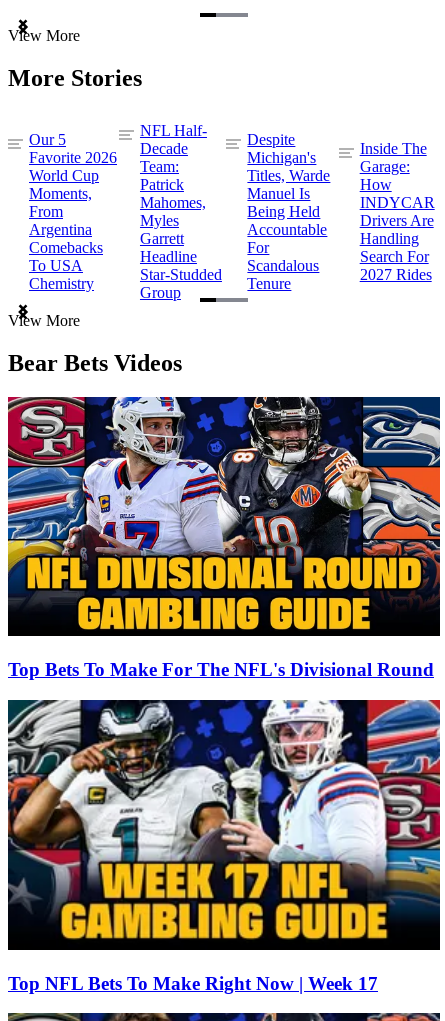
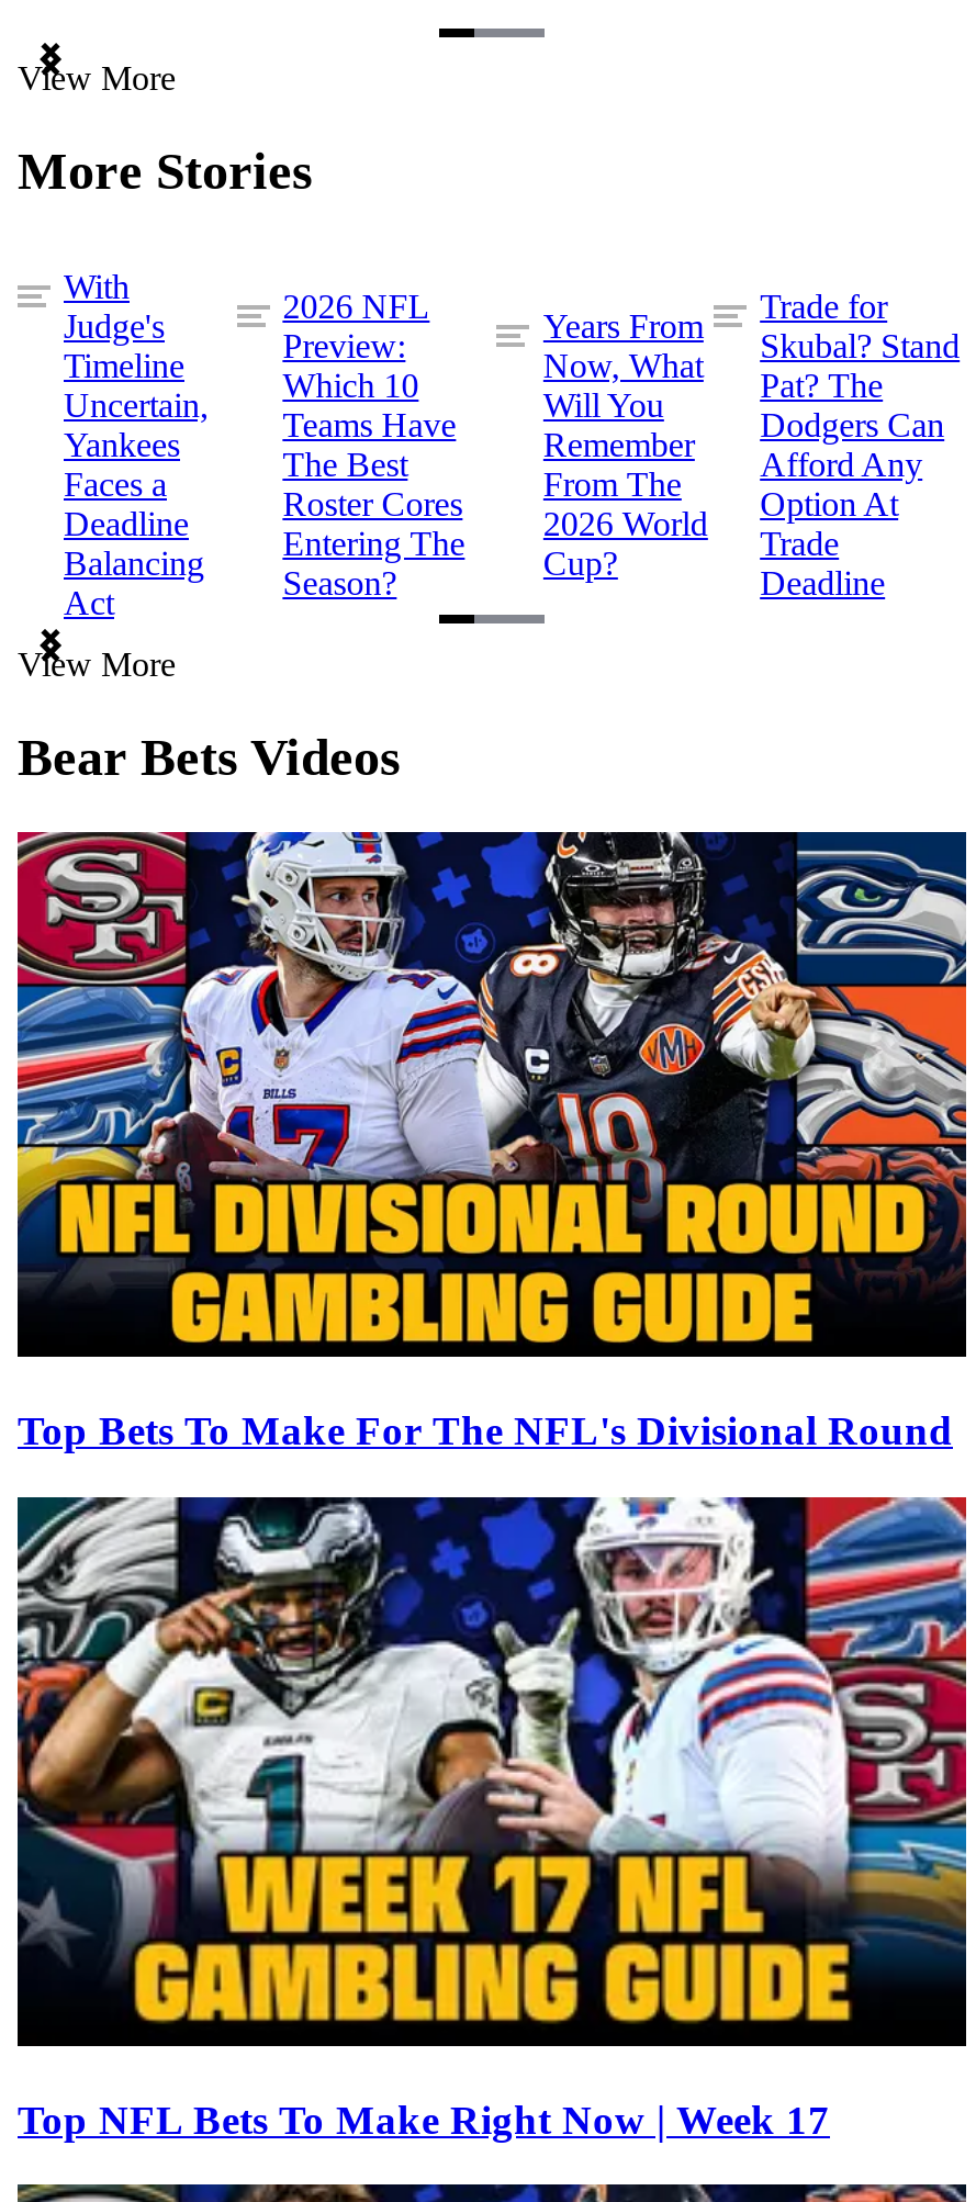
[140,122,222,301] NFL Half- | Decade | Team: | Patrick | Mahomes, | Myles | Garrett | Headline | Star-Studded | Group -> [283,288,465,602] 2026 NFL | Preview: | Which 10 | Teams Have | The Best | Roster Cores | Entering The | Season?
[29,131,117,292] Our 5 | Favorite 2026 | World Cup | Moments, | From | Argentina | Comebacks | To USA | Chemistry -> [64,268,209,622] With | Judge's | Timeline | Uncertain, | Yankees | Faces a | Deadline | Balancing | Act
[247,131,330,292] Despite | Michigan's | Titles, Warde | Manuel Is | Being Held | Accountable | For | Scandalous | Tenure -> [543,308,708,582] Years From | Now, What | Will You | Remember | From The | 2026 World | Cup?
[360,140,435,283] Inside The | Garage: | How | INDYCAR | Drivers Are | Handling | Search For | 2027 Rides -> [760,288,960,602] Trade for | Skubal? Stand | Pat? The | Dodgers Can | Afford Any | Option At | Trade | Deadline

